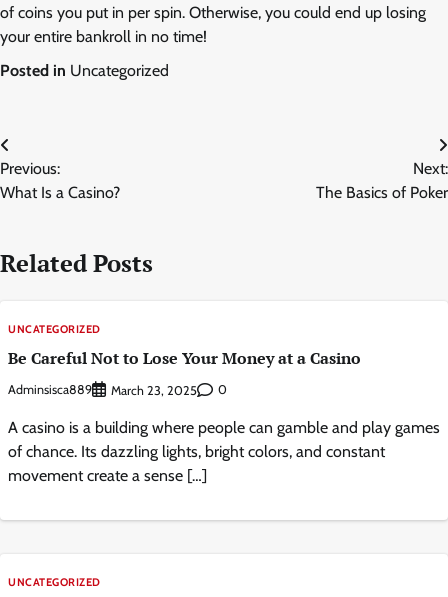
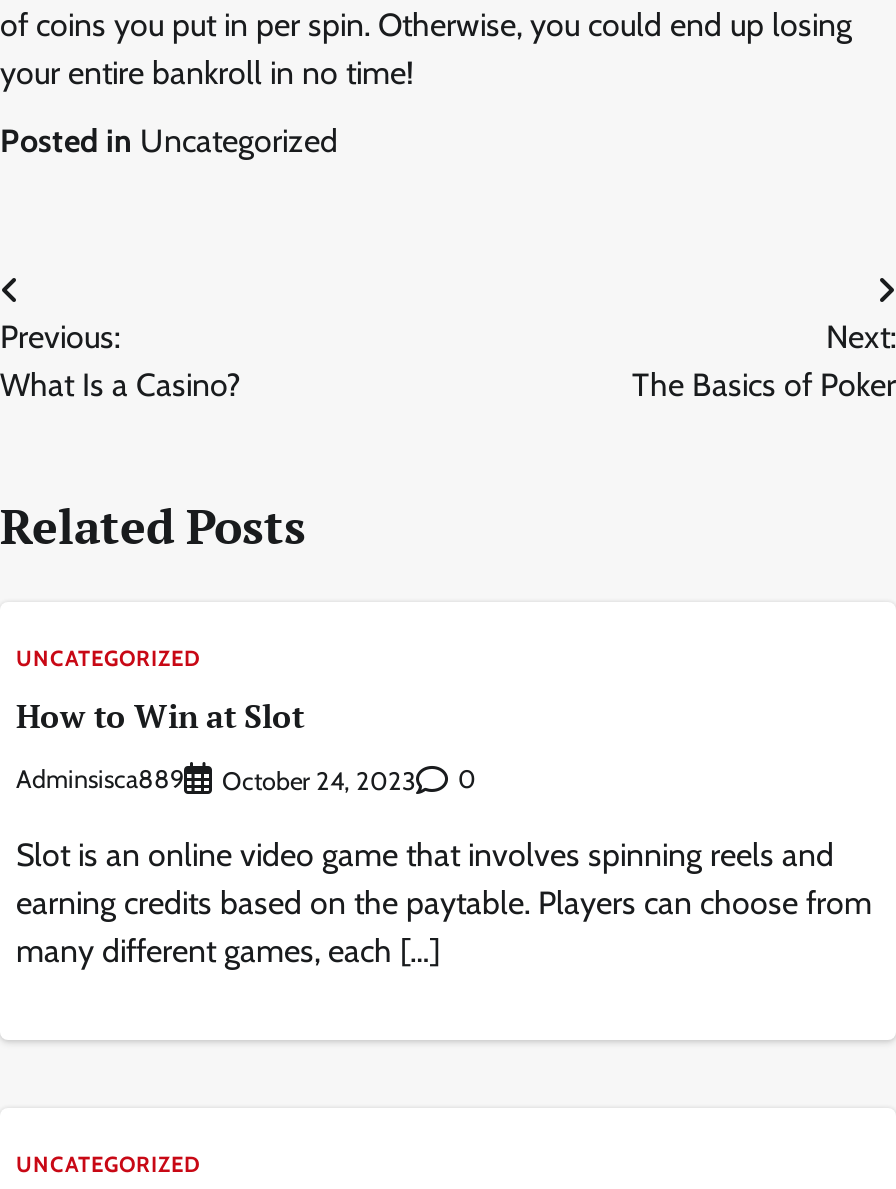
[8,346,361,368] Be Careful Not to Lose Your Money at a Casino -> [16,693,304,737] How to Win at Slot
[111,383,197,398] March 23, 2025 -> [222,766,416,796] October 24, 2023
[8,418,440,485] A casino is a building where people can gamble and play games | of chance. Its dazzling lights, bright colors, and constant | movement create a sense […] -> [16,836,872,970] Slot is an online video game that involves spinning reels and | earning credits based on the paytable. Players can choose from | many different games, each […]

